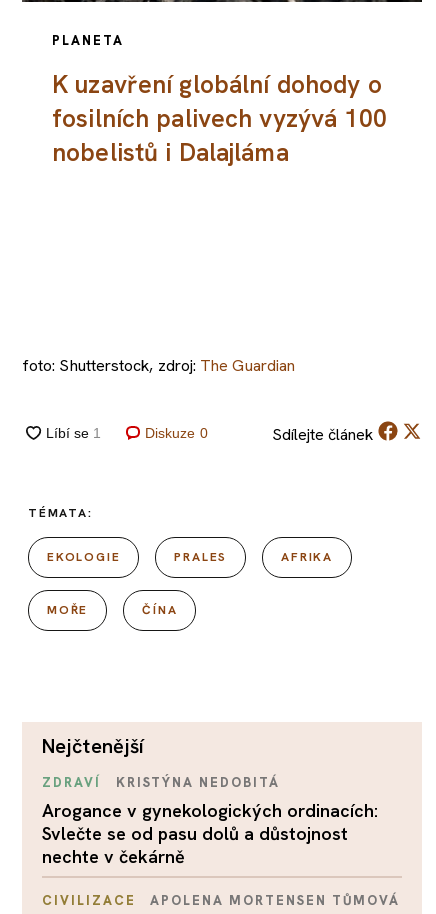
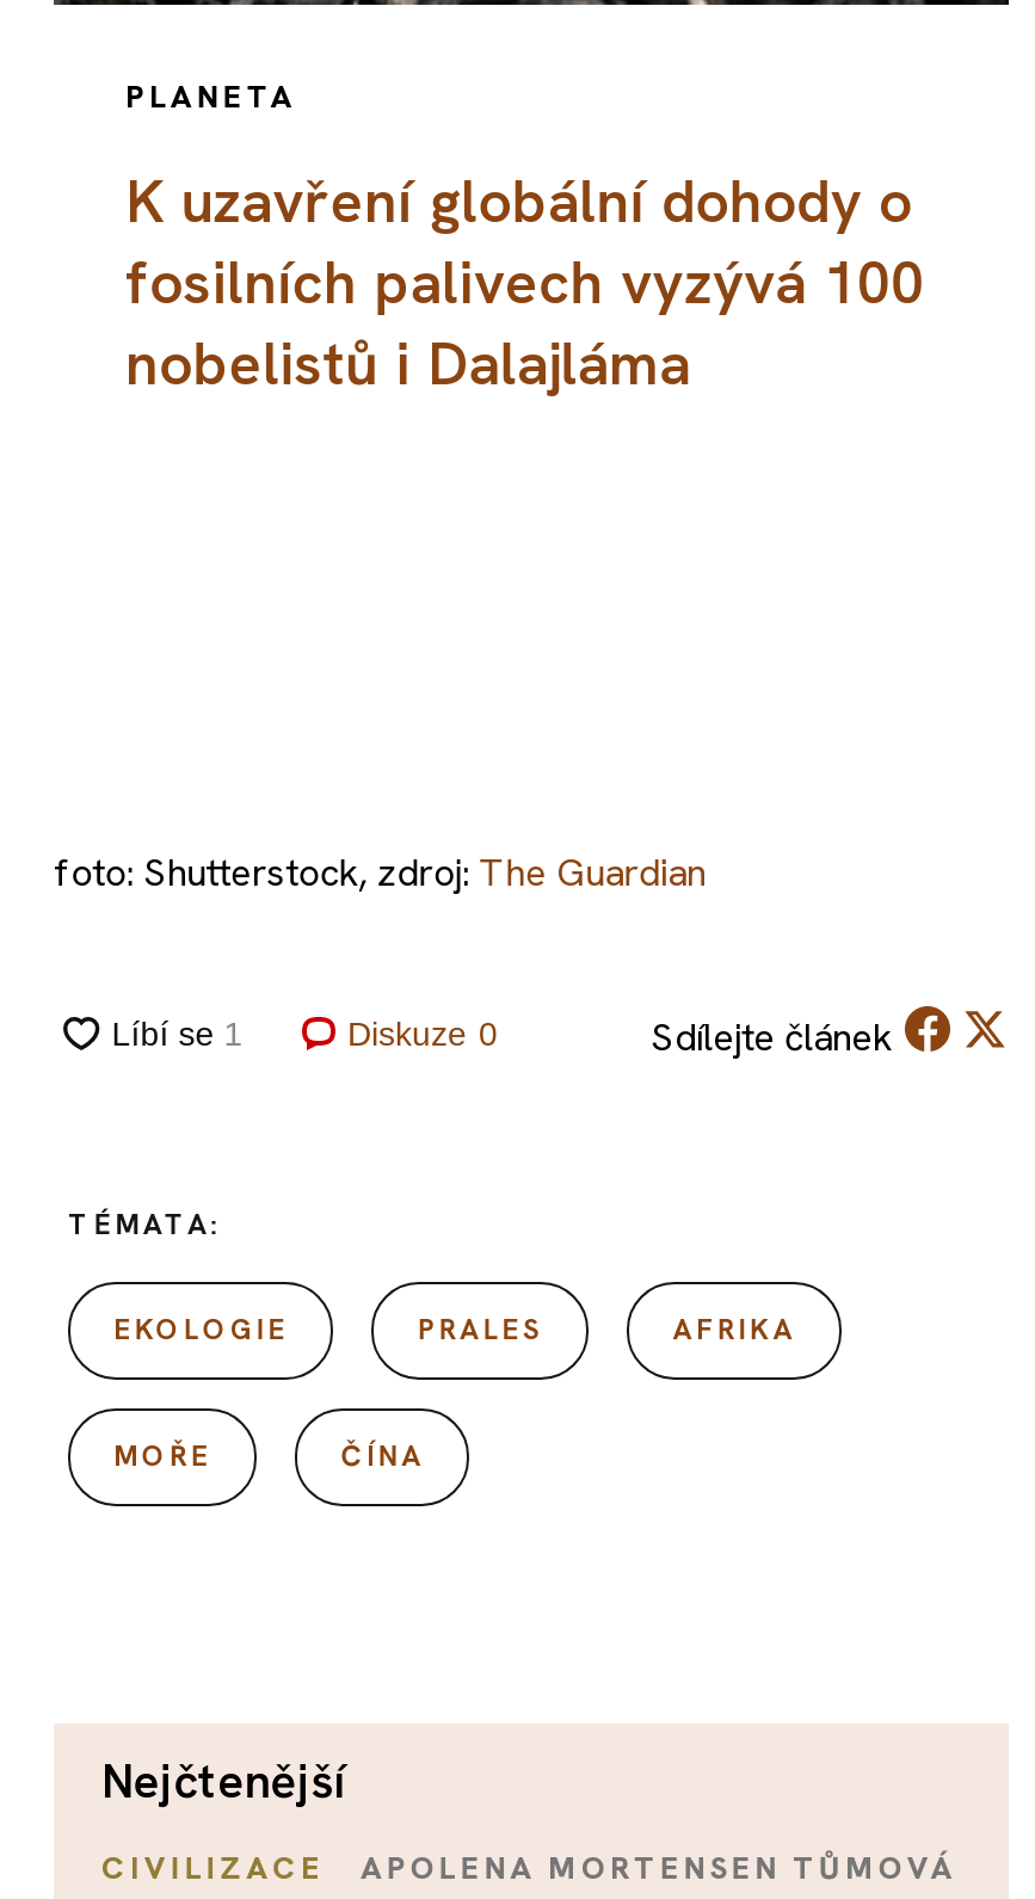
[42,774,378,868] ZDRAVÍ | KRISTÝNA NEDOBITÁ | Arogance v gynekologických ordinacích: | Svlečte se od pasu dolů a důstojnost | nechte v čekárně -> none

